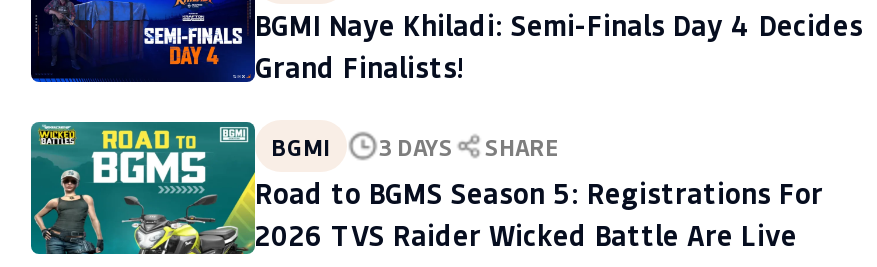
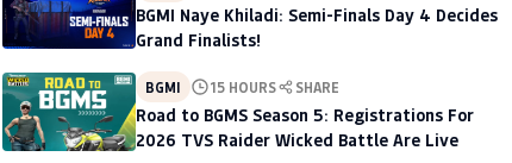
[271,130,559,162] BGMI 3 DAYS SHARE -> [145,77,339,96] BGMI 15 HOURS SHARE

